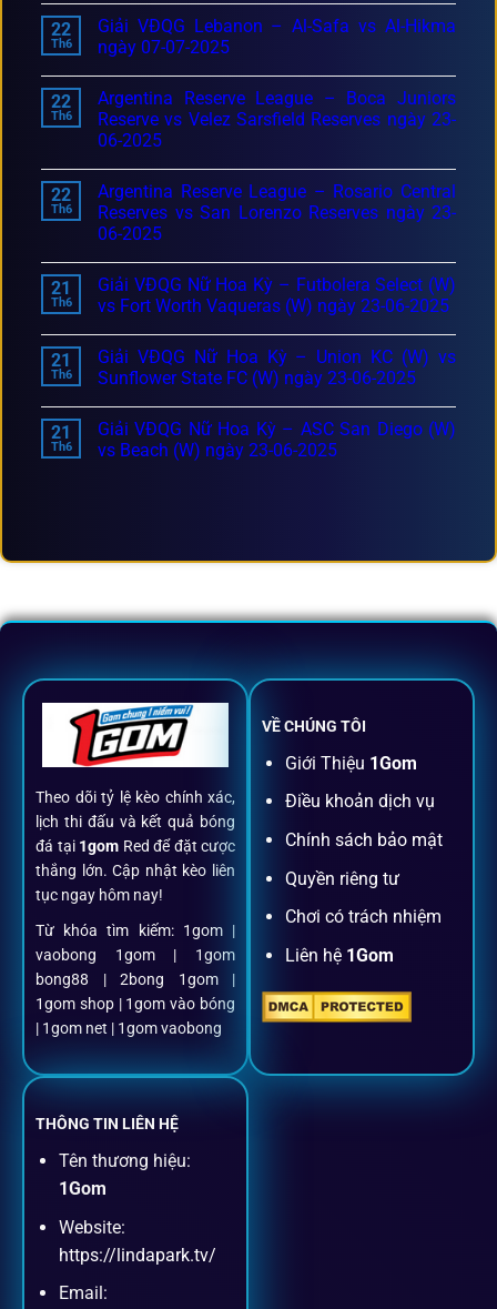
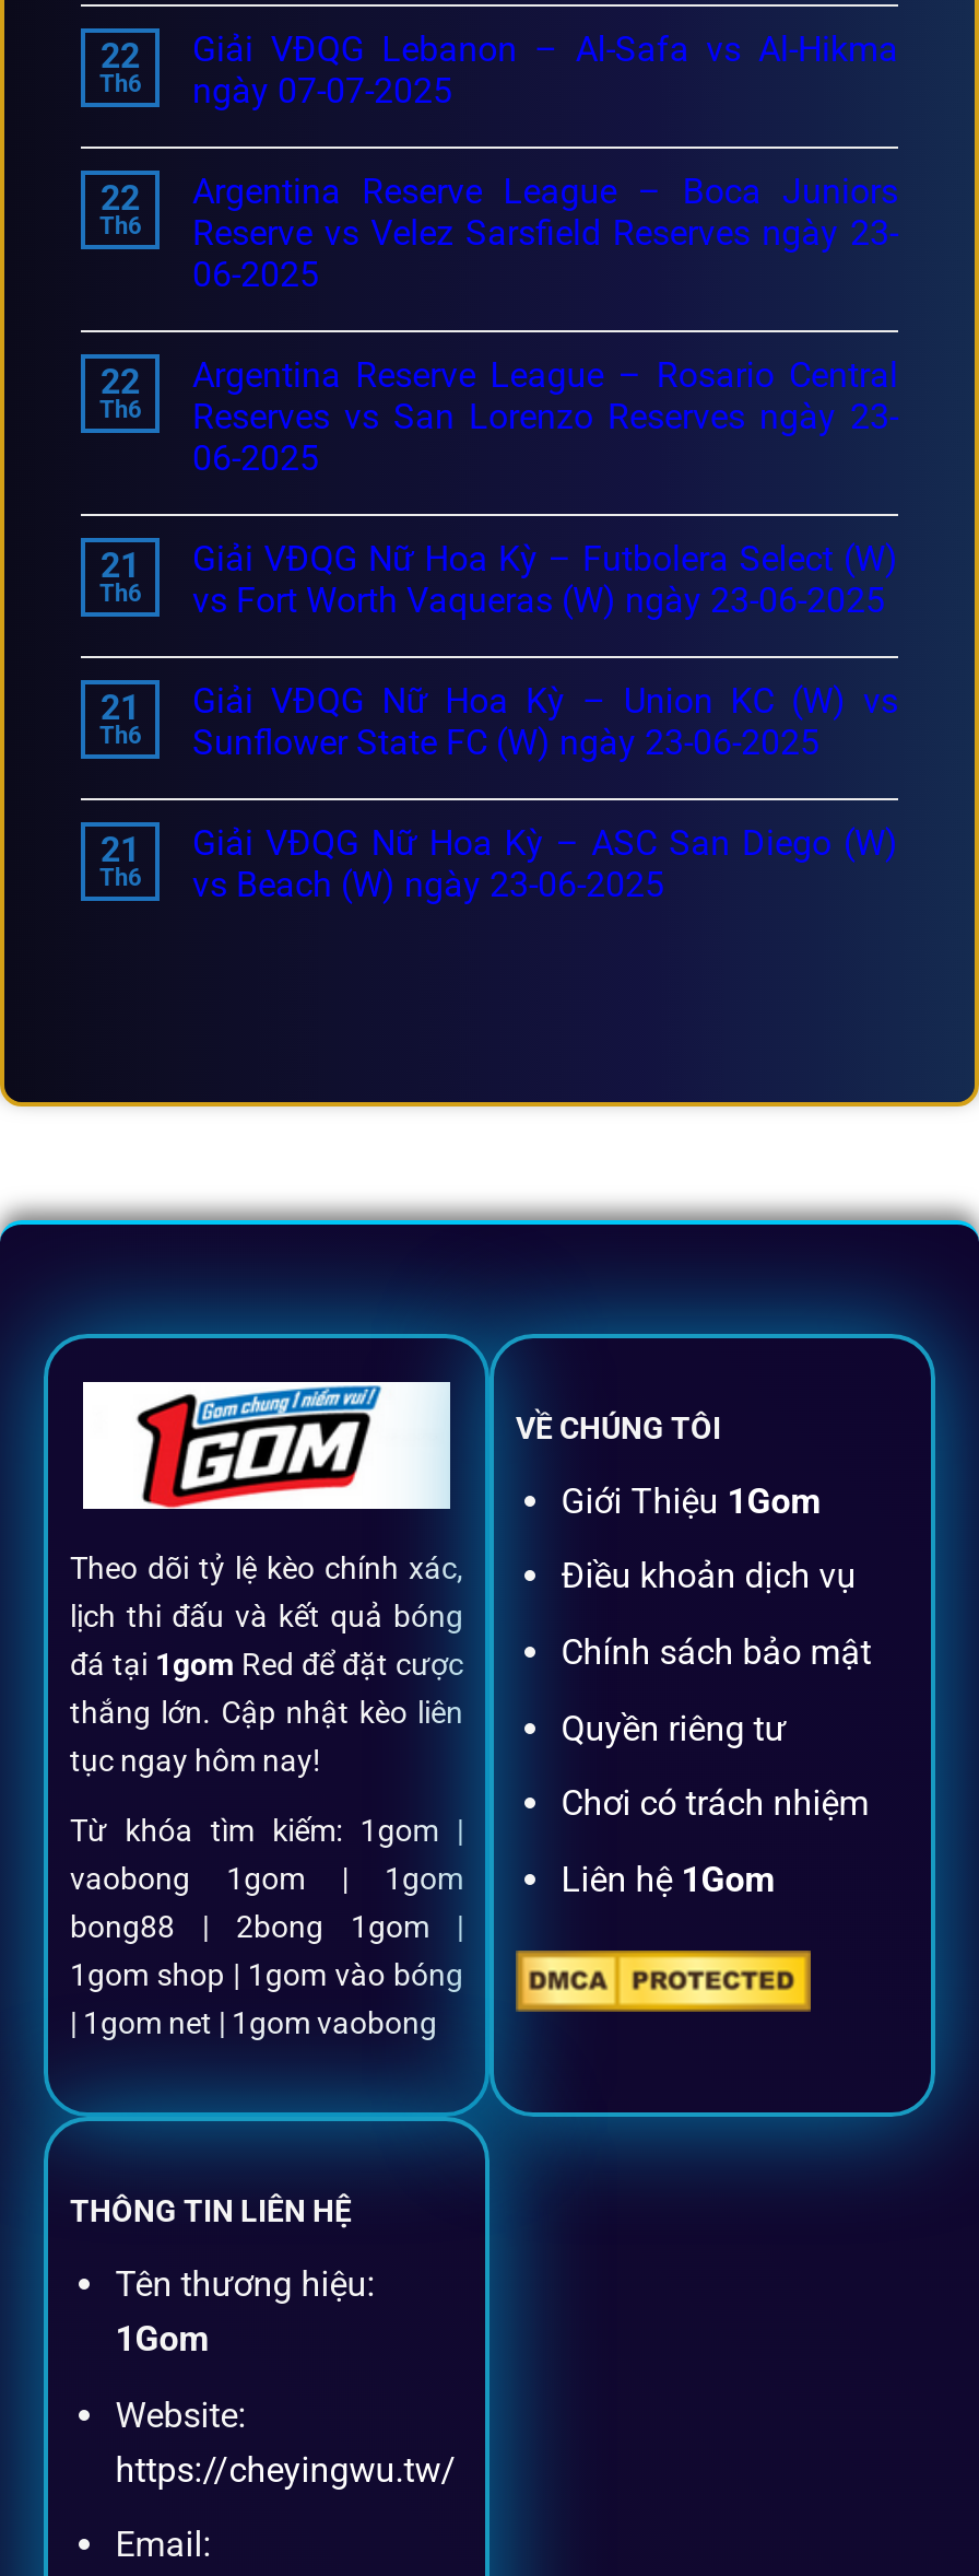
[59,1244,216,1266] https://lindapark.tv/ -> [115,2449,456,2490] https://cheyingwu.tw/

